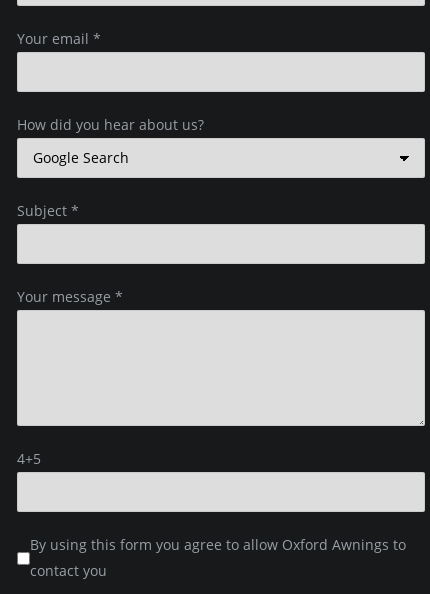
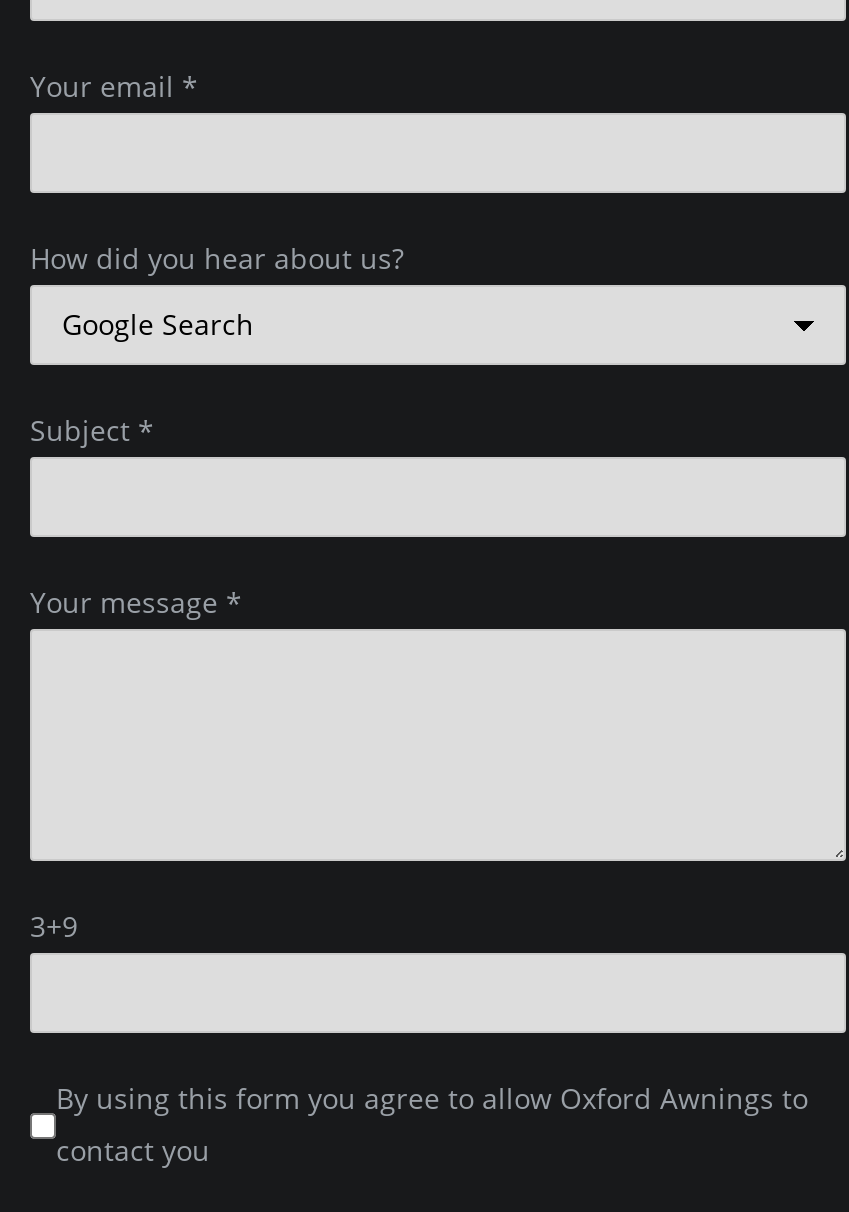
[17,449,41,468] 4+5 -> [30,907,78,945] 3+9

